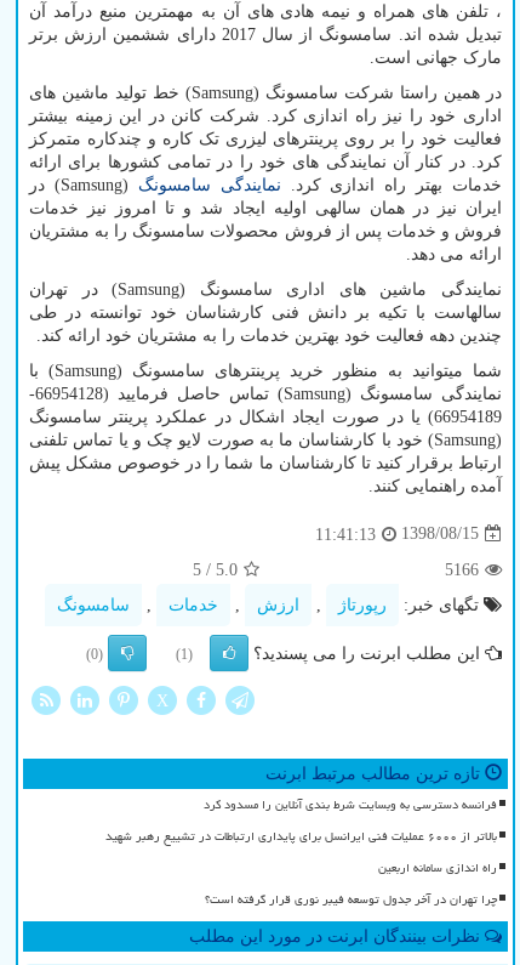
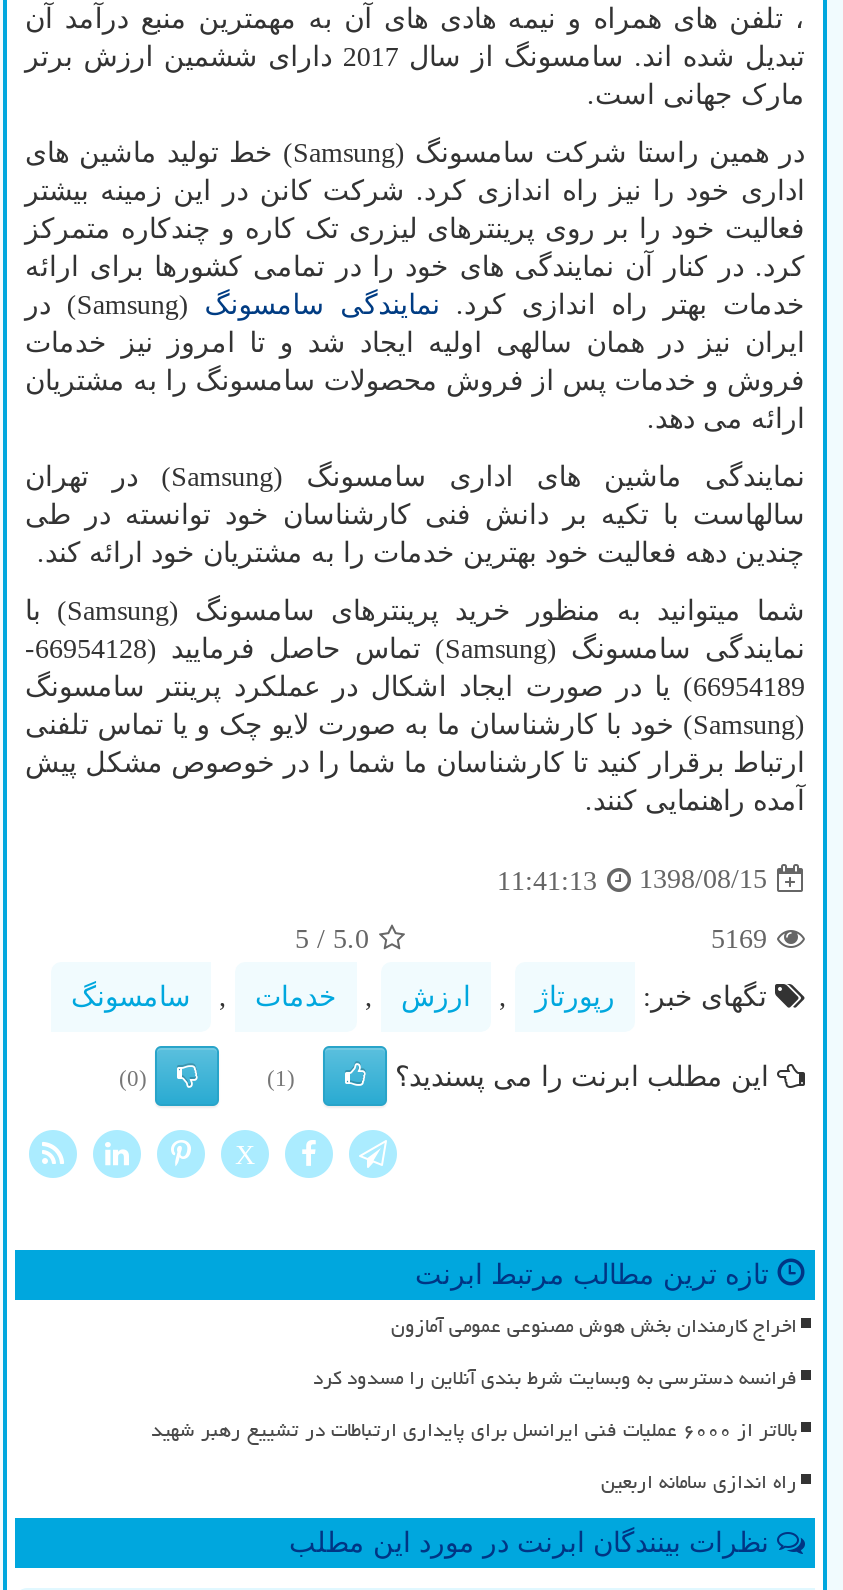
[445,561,479,579] 5166 -> [711,925,767,955] 5169
none -> [391,1307,797,1347] اخراج کارمندان بخش هوش مصنوعی عمومی آمازون
moved [204,793,497,881] -> [313,1359,797,1503]: فرانسه دسترسی به وبسایت شرط بندی آنلاین را مسدود کرد | راه اندازی سامانه اربعین
[205,888,497,912] چرا تهران در آخر جدول توسعه فیبر نوری قرار گرفته است؟ -> none

